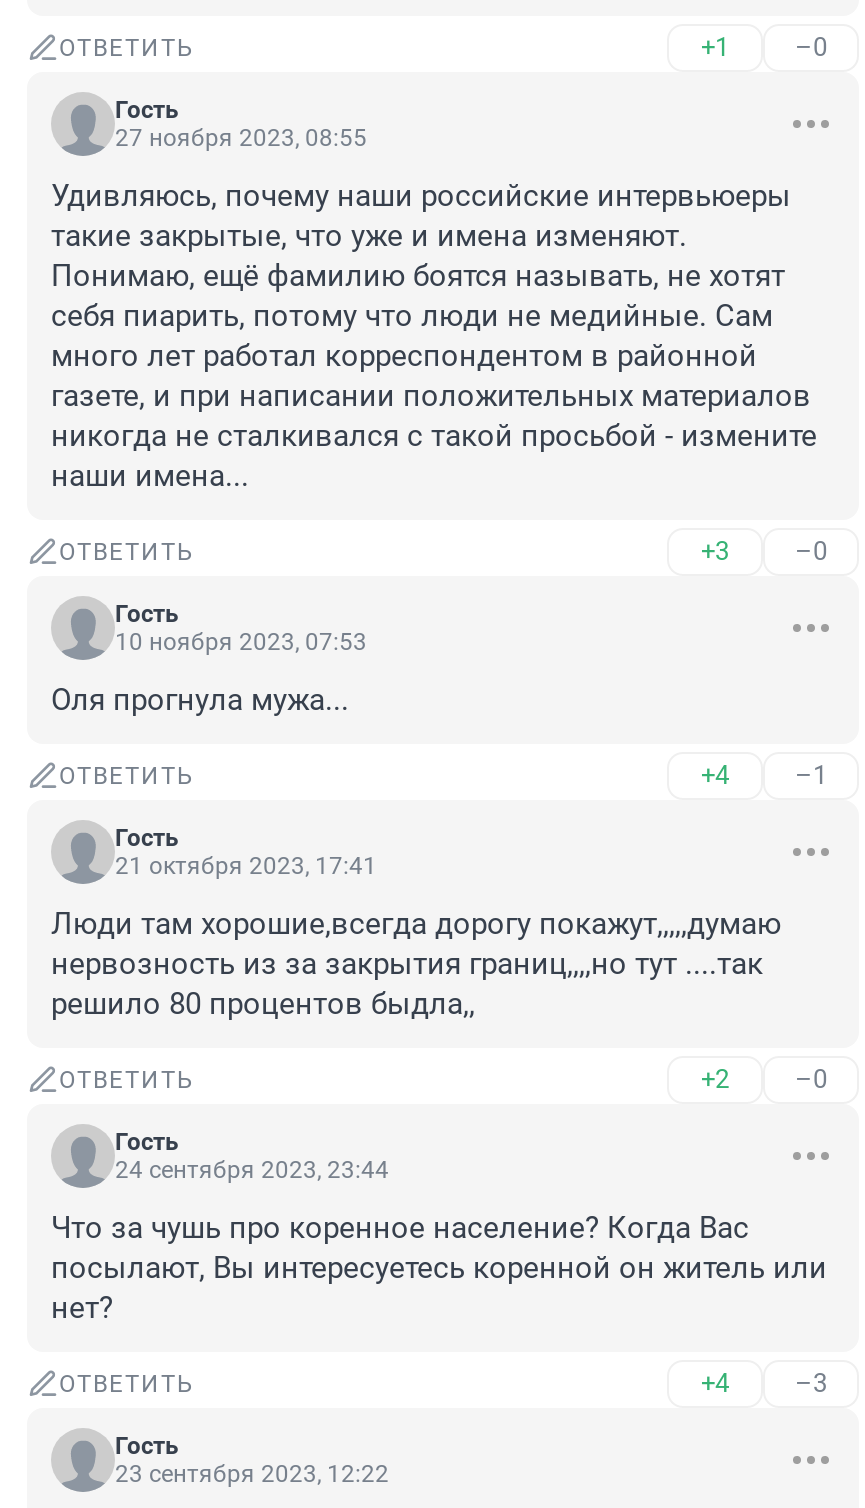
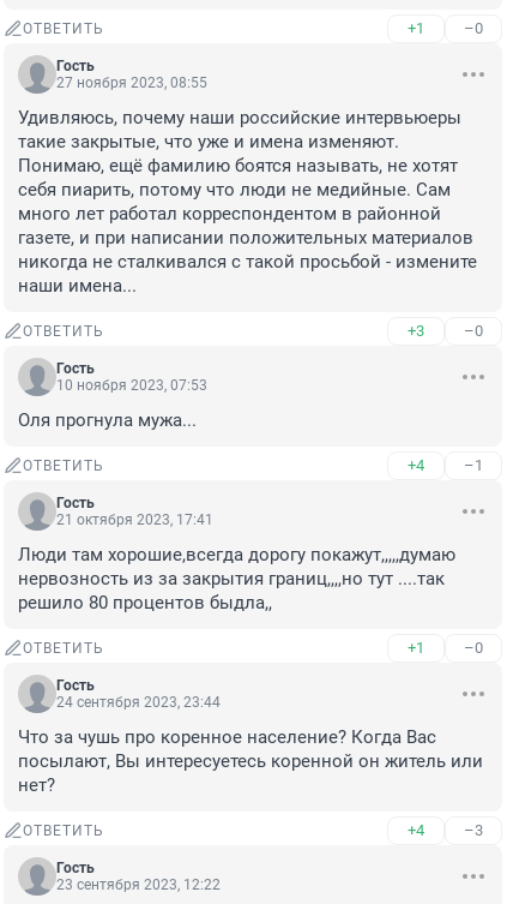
[701,1064,729,1094] +2 -> [408,639,424,657] +1

